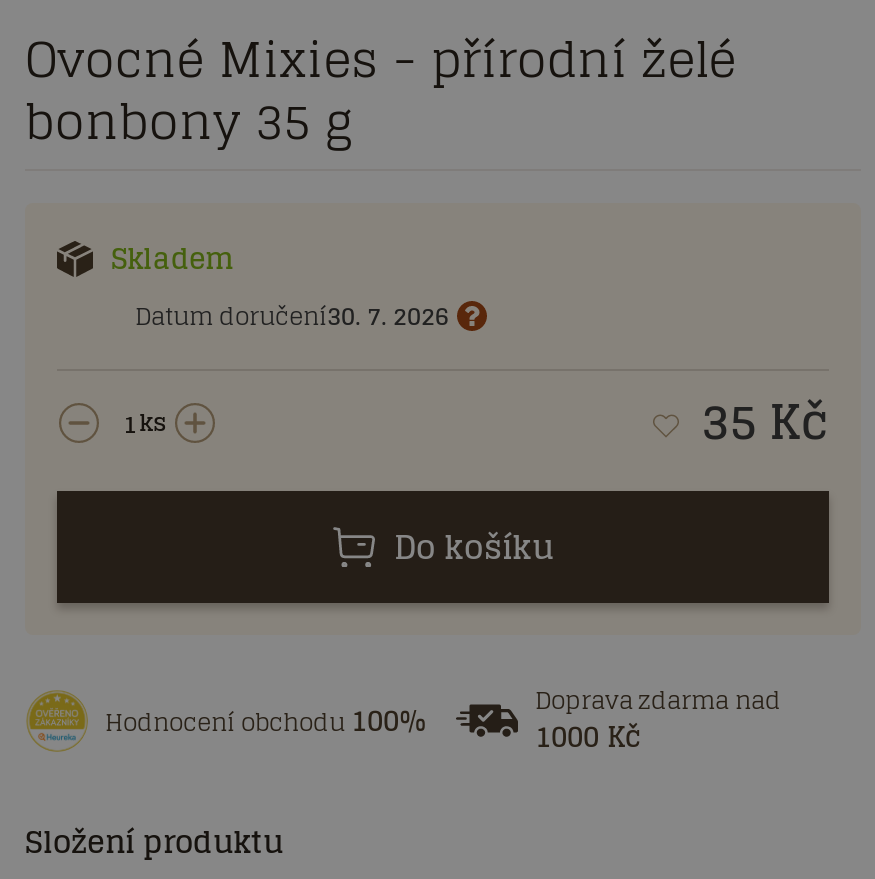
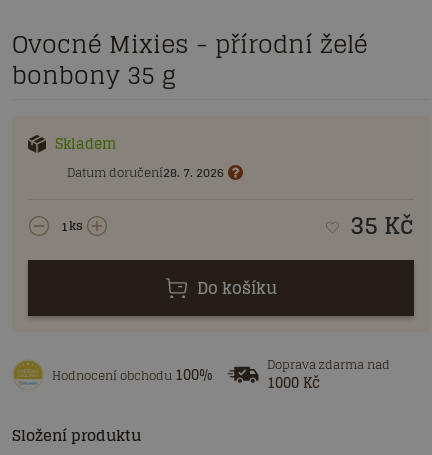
[135,295,449,337] Datum doručení30. 7. 2026 -> [67,162,224,183] Datum doručení28. 7. 2026

